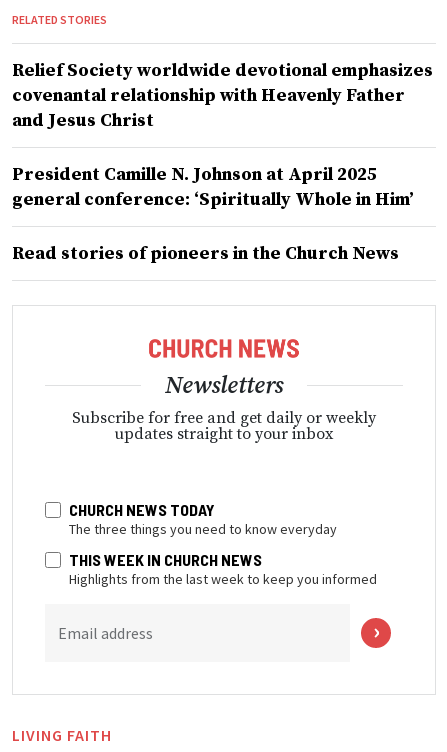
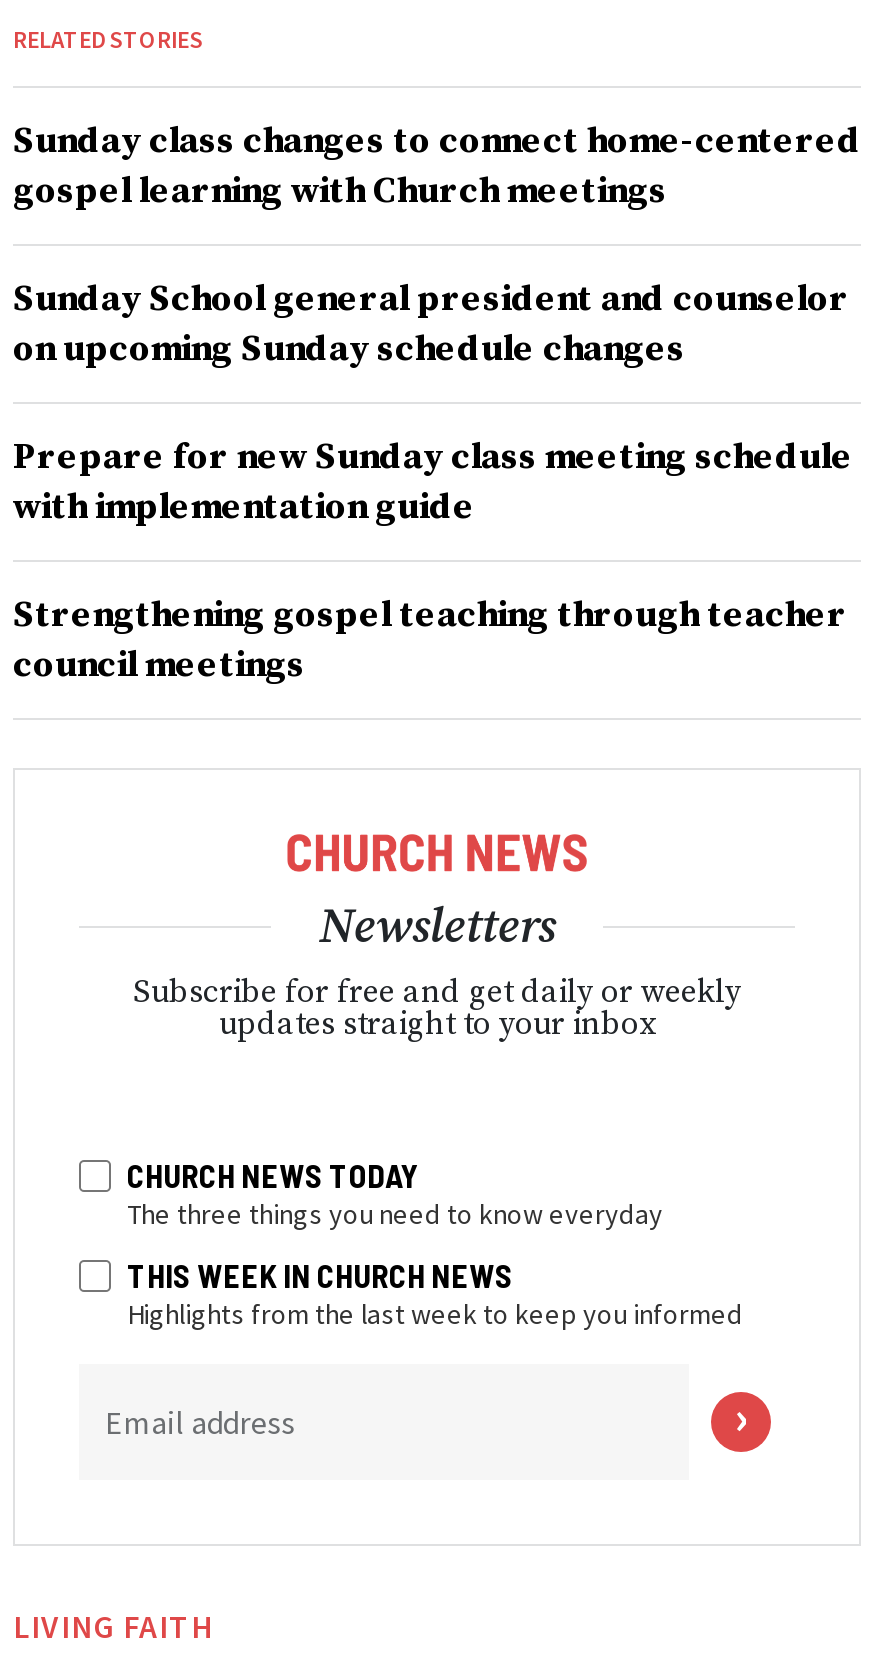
[12,59,433,265] Relief Society worldwide devotional emphasizes | covenantal relationship with Heavenly Father | and Jesus Christ | President Camille N. Johnson at April 2025 | general conference: ‘Spiritually Whole in Him’ | Read stories of pioneers in the Church News -> [13,118,861,688] Sunday class changes to connect home-centered | gospel learning with Church meetings | Sunday School general president and counselor | on upcoming Sunday schedule changes | Prepare for new Sunday class meeting schedule | with implementation guide | Strengthening gospel teaching through teacher | council meetings

